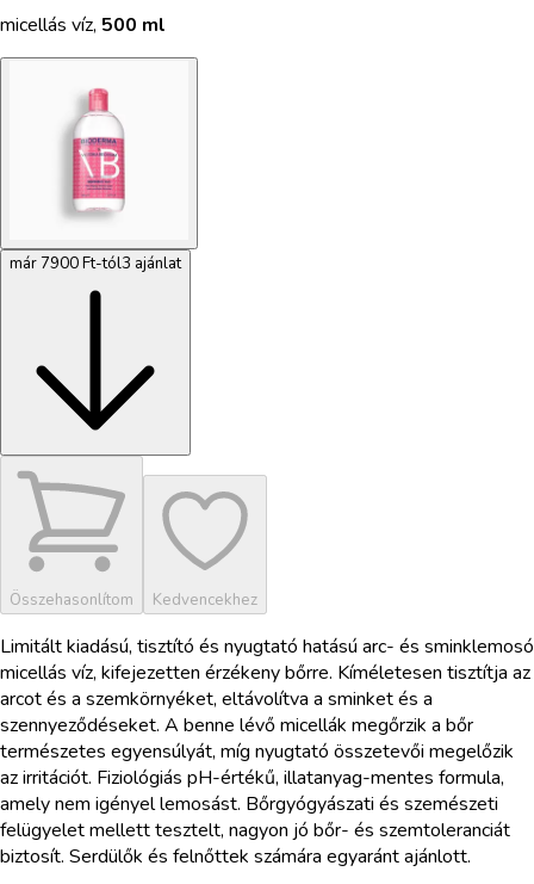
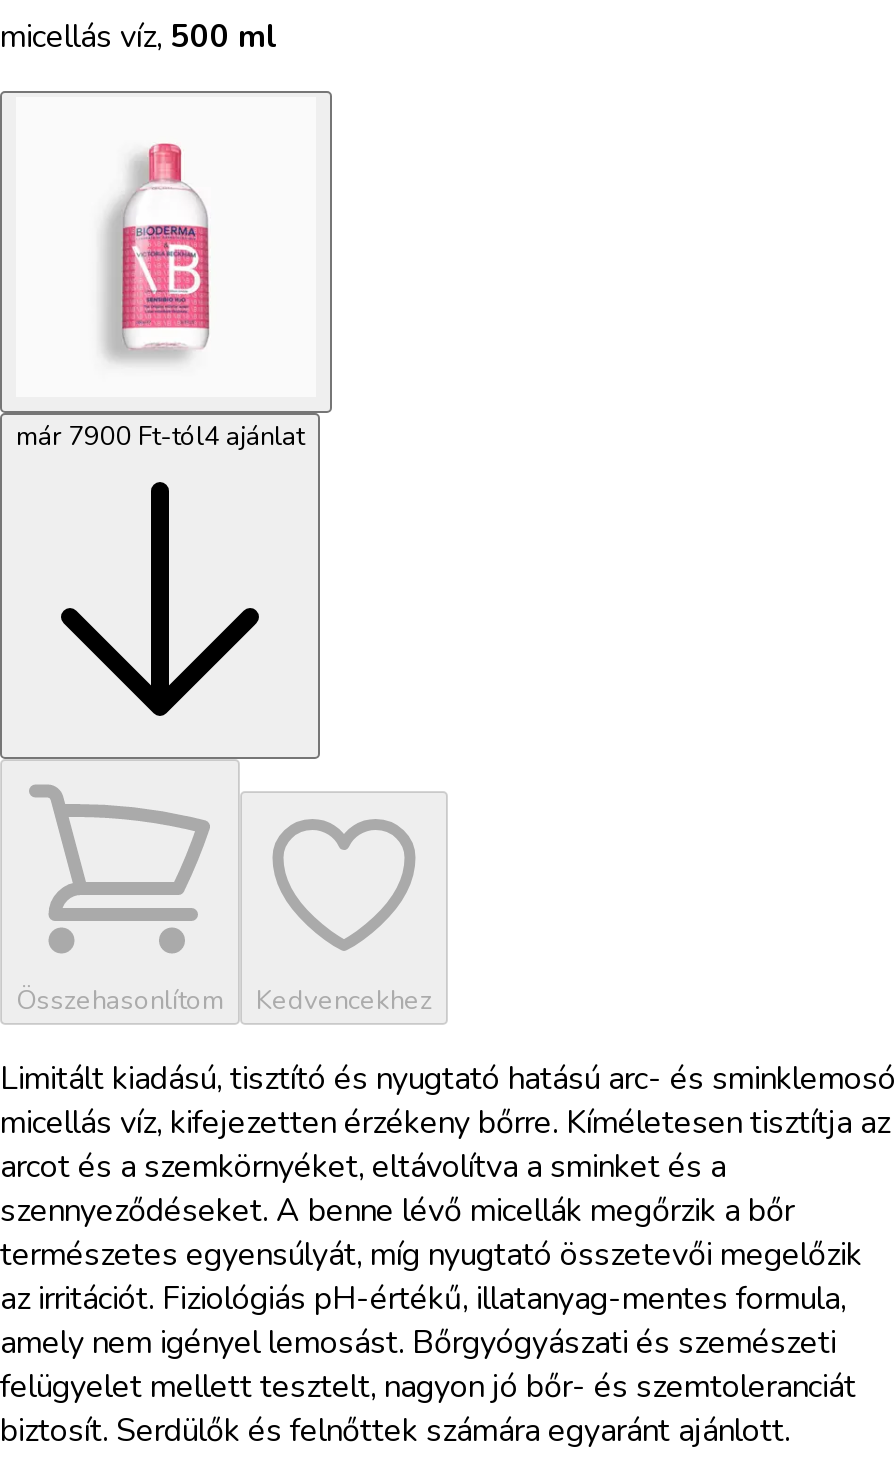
[10,252,181,274] már 7900 Ft-tól3 ajánlat -> [16,418,304,454] már 7900 Ft-tól4 ajánlat

